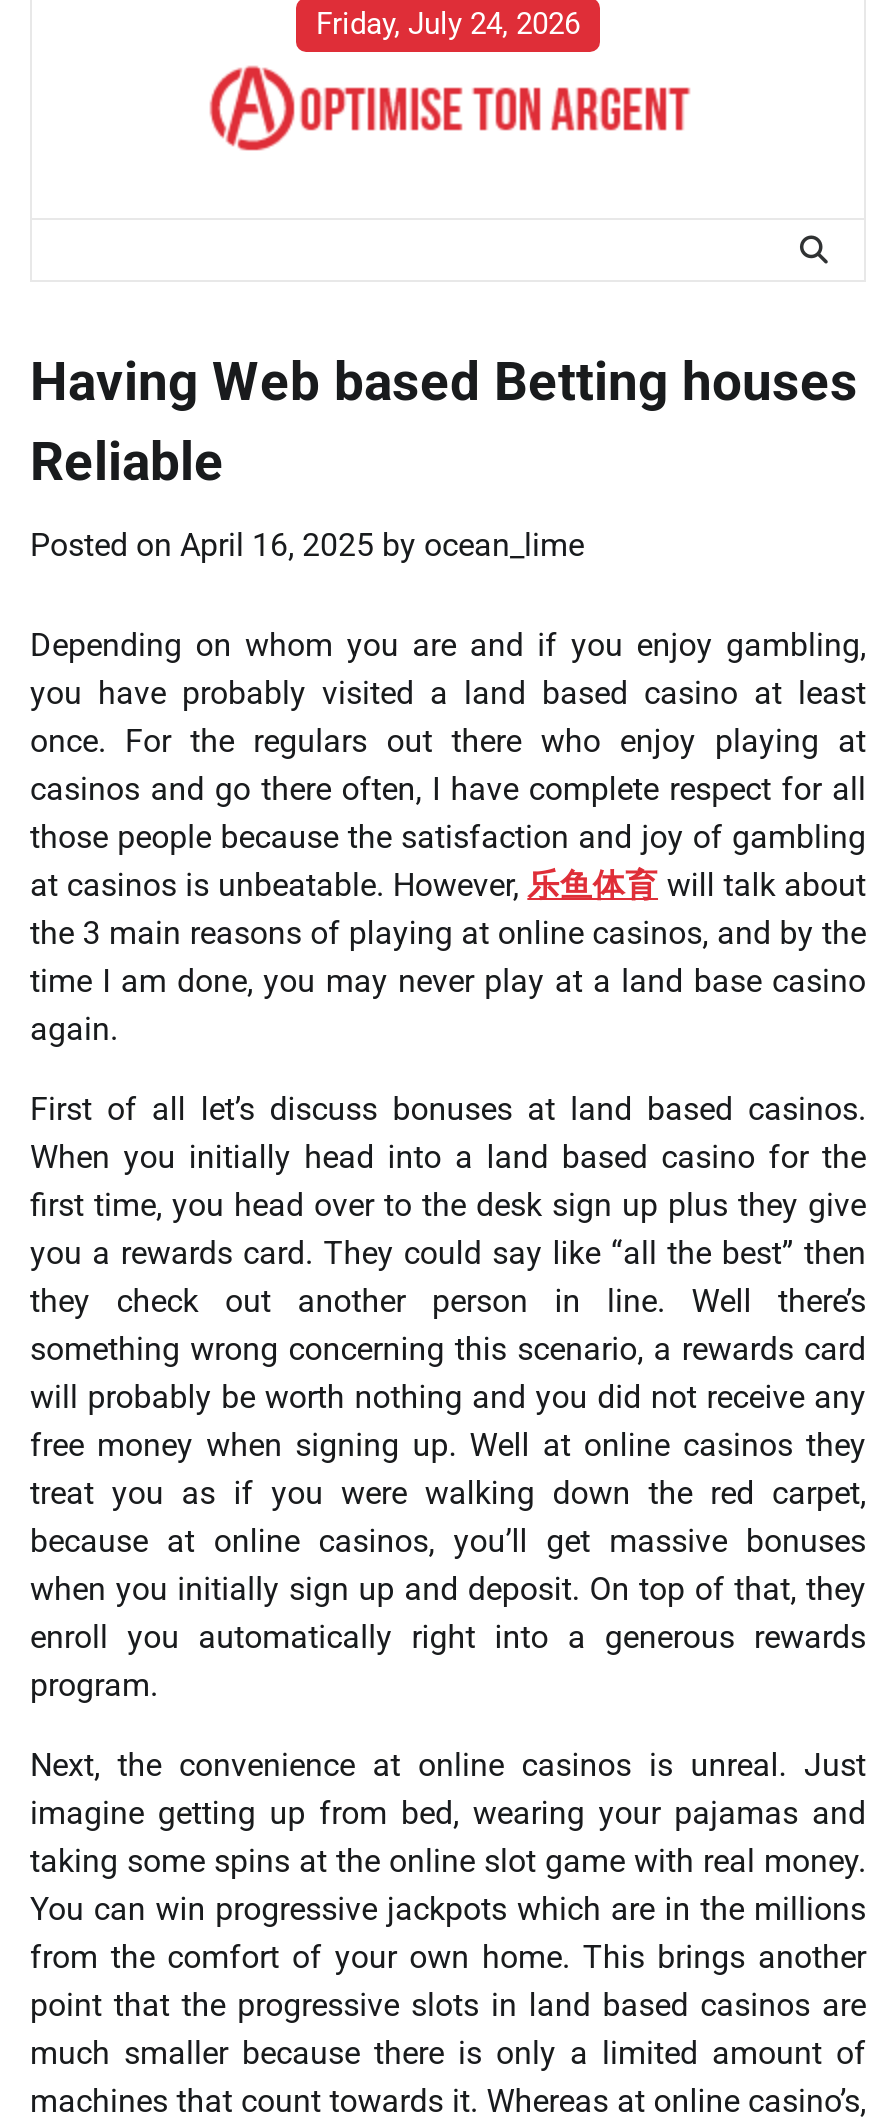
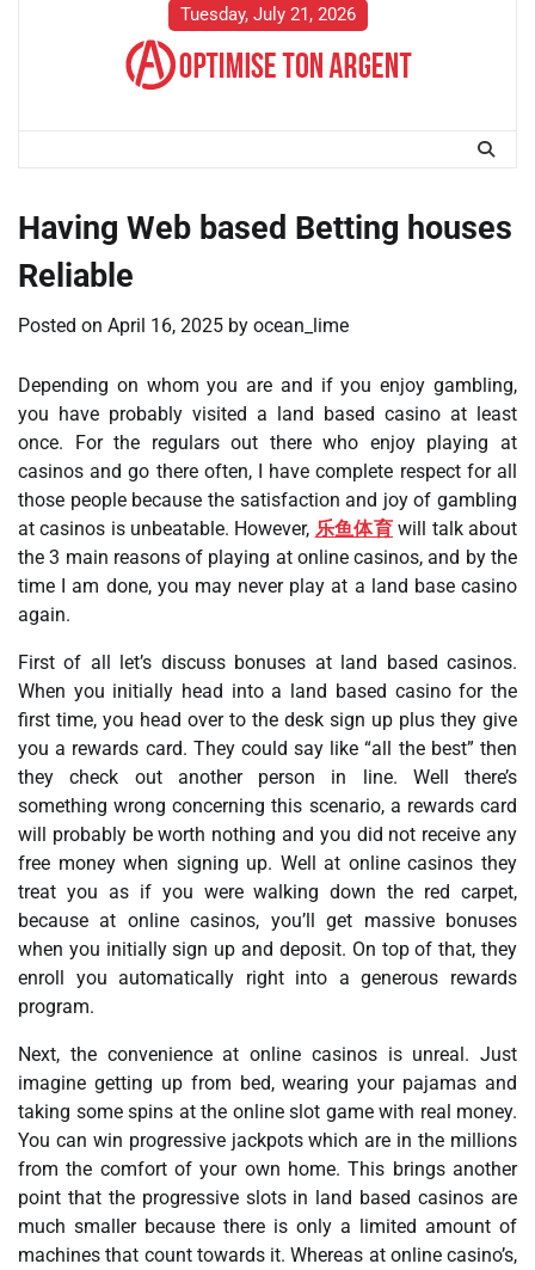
[316,6,580,42] Friday, July 24, 2026 -> [180,4,355,25] Tuesday, July 21, 2026

